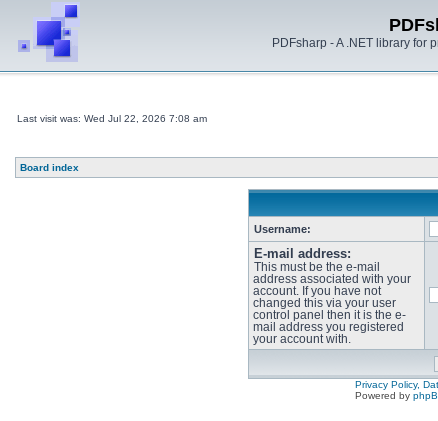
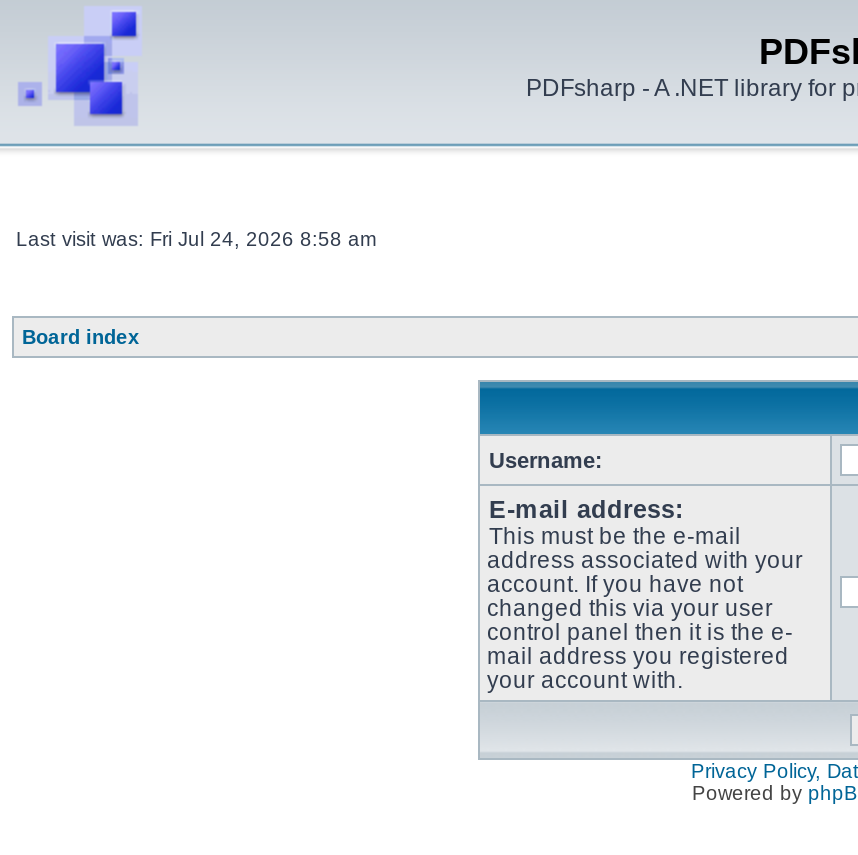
[17,113,207,124] Last visit was: Wed Jul 22, 2026 7:08 am -> [16,228,376,250] Last visit was: Fri Jul 24, 2026 8:58 am

